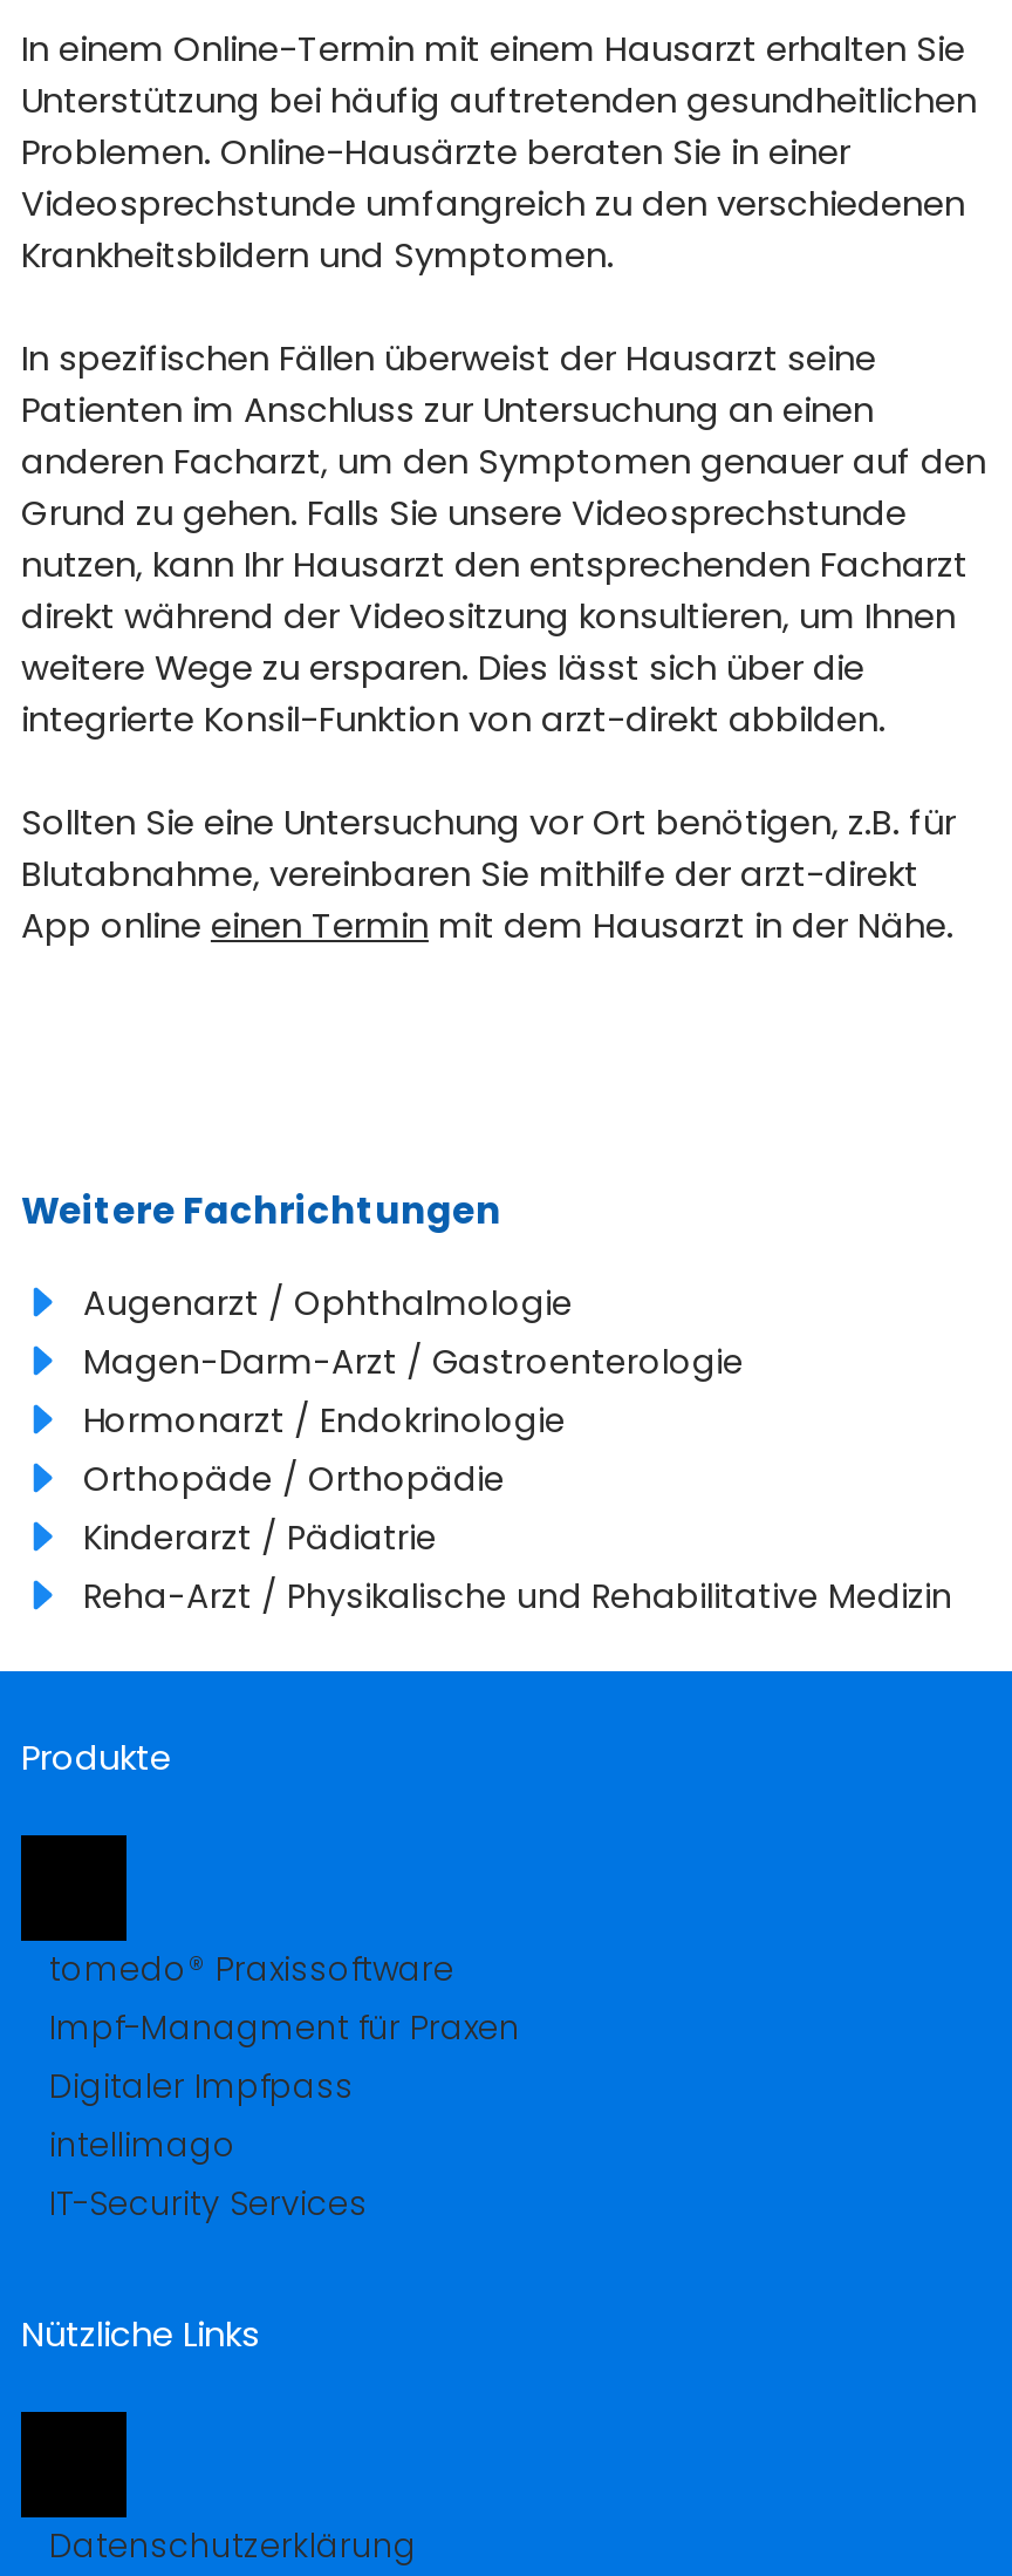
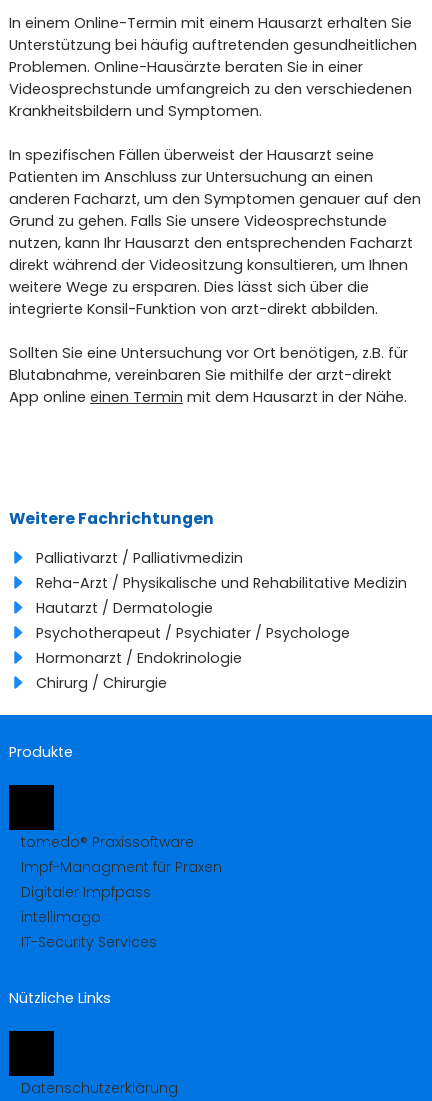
[83,1280,744,1562] Augenarzt / Ophthalmologie | Magen-Darm-Arzt / Gastroenterologie | Orthopäde / Orthopädie | Kinderarzt / Pädiatrie -> [35,548,242,568] Palliativarzt / Palliativmedizin
moved [83,1397,566,1444] -> [35,648,241,668]: Hormonarzt / Endokrinologie
moved [83,1573,952,1620] -> [35,573,406,593]: Reha-Arzt / Physikalische und Rehabilitative Medizin
none -> [35,598,349,693] Hautarzt / Dermatologie | Psychotherapeut / Psychiater / Psychologe | Chirurg / Chirurgie

